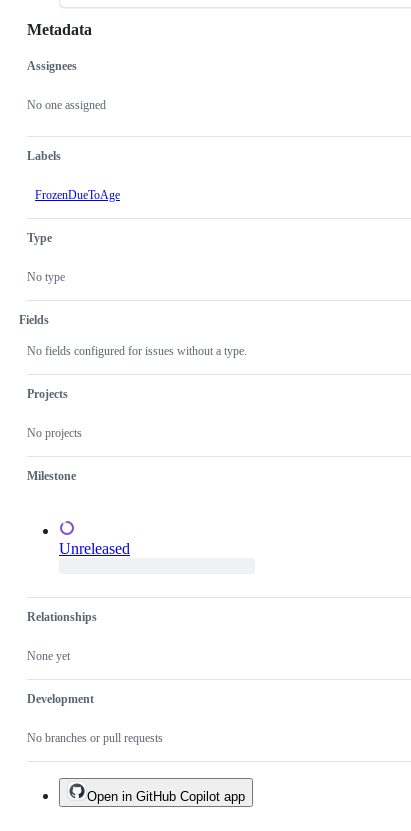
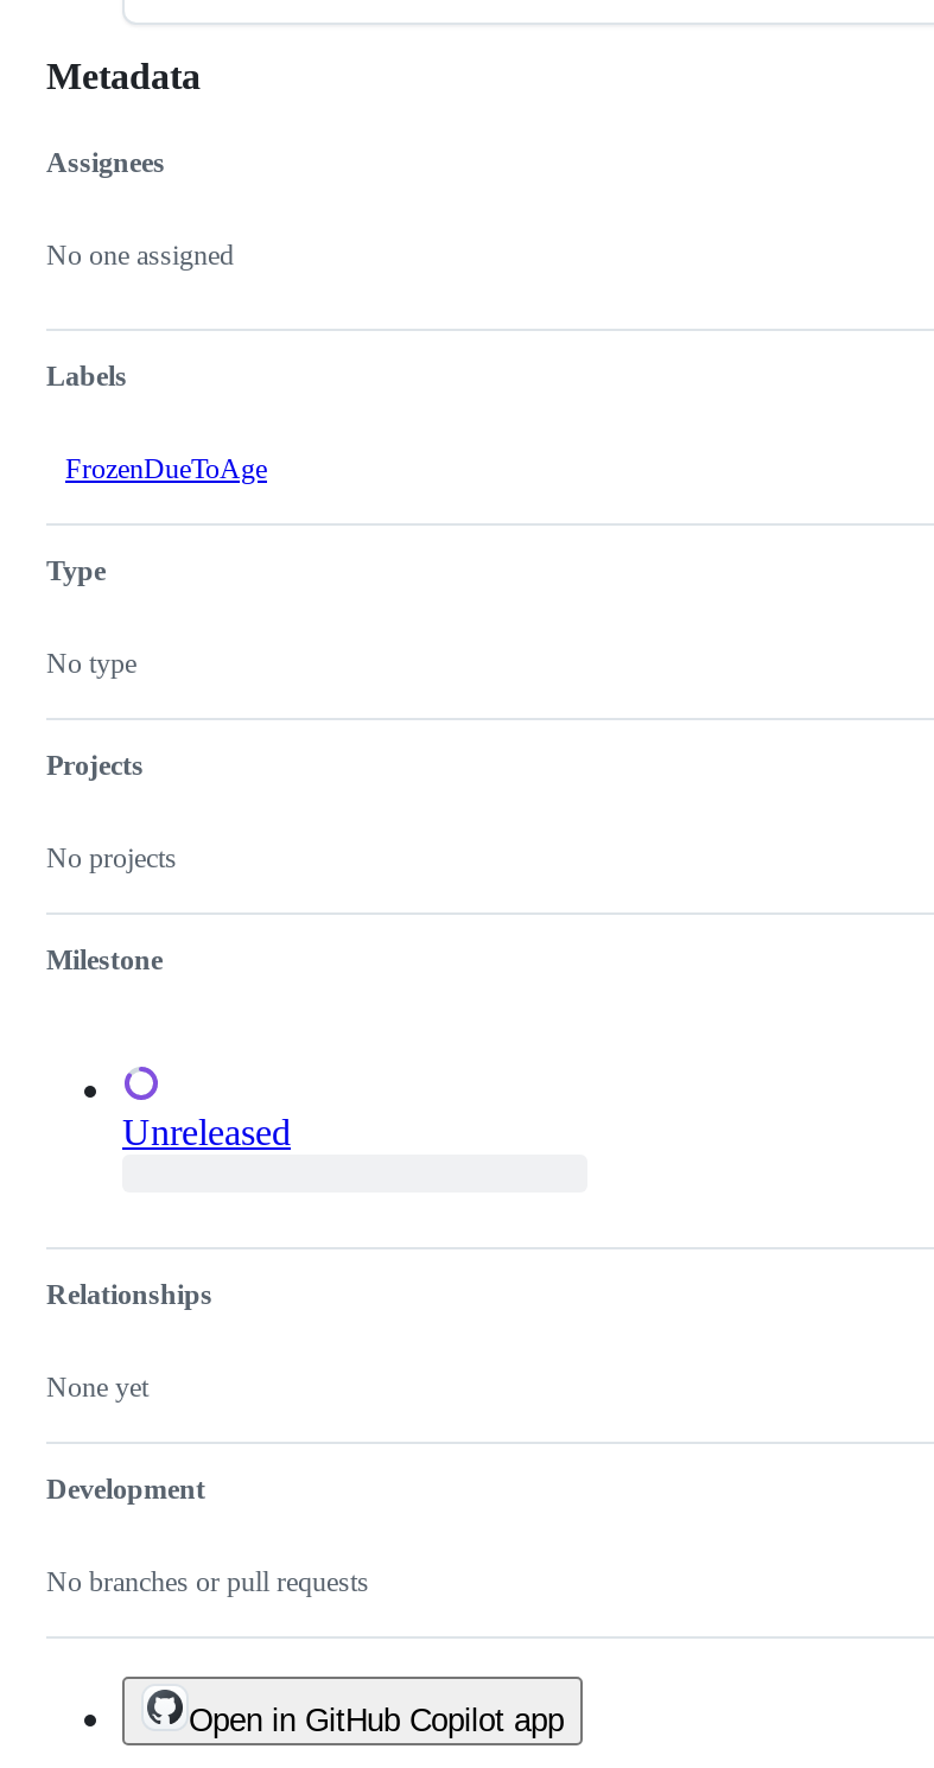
[19,313,247,358] Fields | No fields configured for issues without a type. -> none

